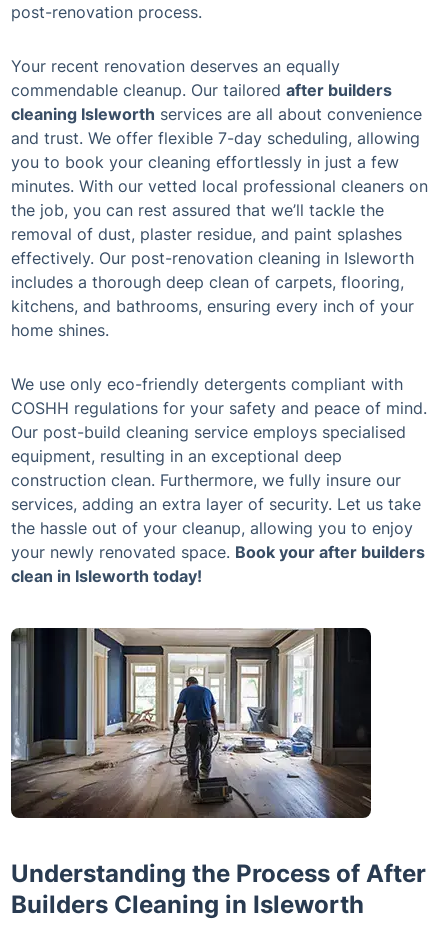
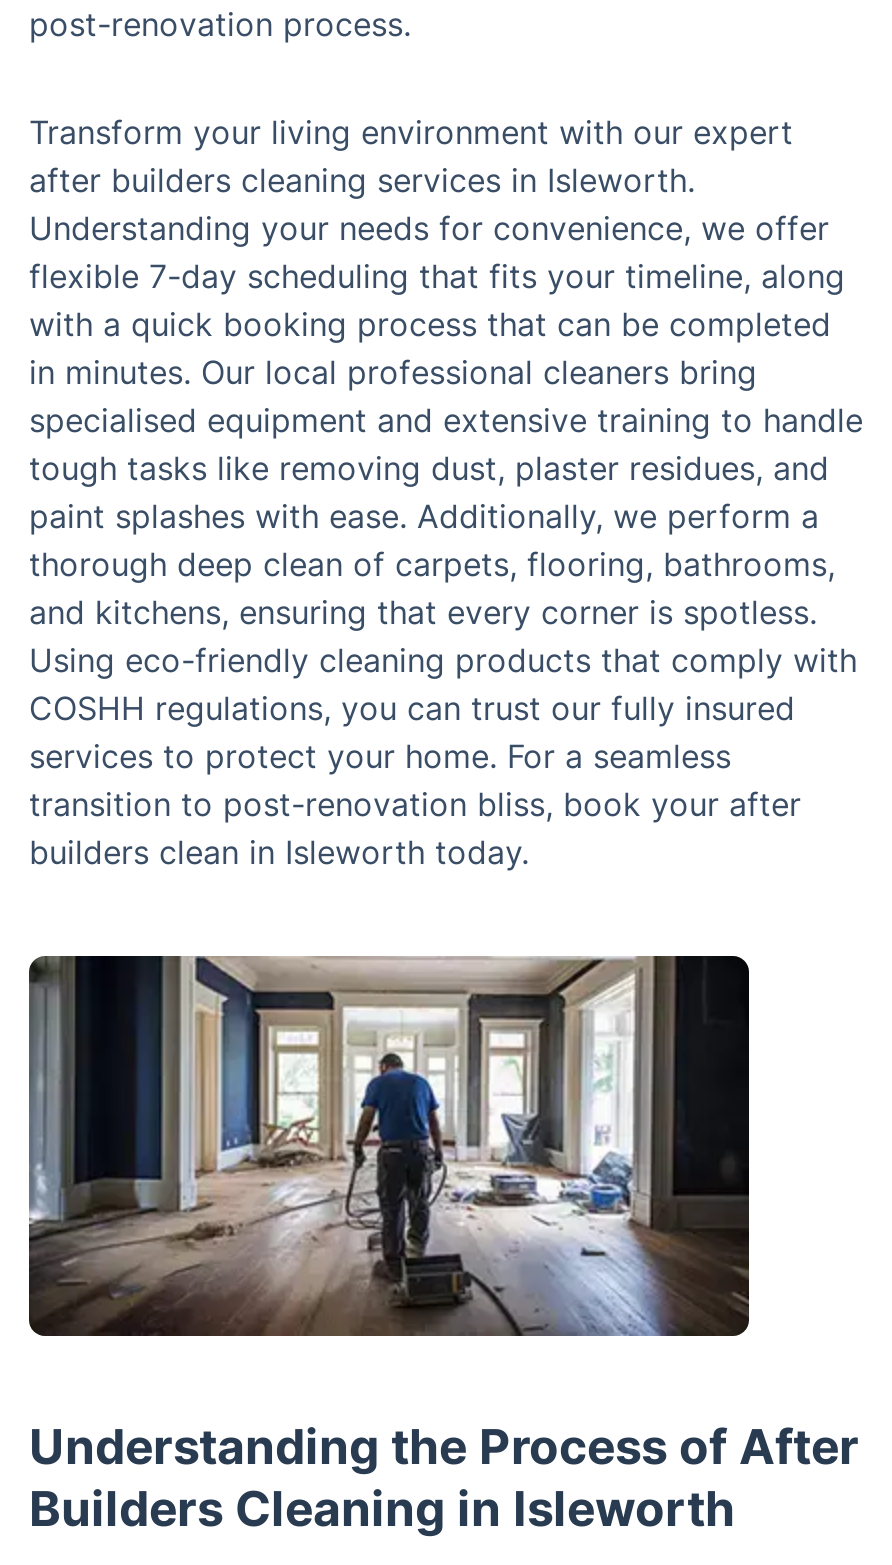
[11,56,428,586] Your recent renovation deserves an equally | commendable cleanup. Our tailored after builders | cleaning Isleworth services are all about convenience | and trust. We offer flexible 7-day scheduling, allowing | you to book your cleaning effortlessly in just a few | minutes. With our vetted local professional cleaners on | the job, you can rest assured that we’ll tackle the | removal of dust, plaster residue, and paint splashes | effectively. Our post-renovation cleaning in Isleworth | includes a thorough deep clean of carpets, flooring, | kitchens, and bathrooms, ensuring every inch of your | home shines. | We use only eco-friendly detergents compliant with | COSHH regulations for your safety and peace of mind. | Our post-build cleaning service employs specialised | equipment, resulting in an exceptional deep | construction clean. Furthermore, we fully insure our | services, adding an extra layer of security. Let us take | the hassle out of your cleanup, allowing you to enjoy | your newly renovated space. Book your after builders | clean in Isleworth today! -> [29,112,863,872] Transform your living environment with our expert | after builders cleaning services in Isleworth. | Understanding your needs for convenience, we offer | flexible 7-day scheduling that fits your timeline, along | with a quick booking process that can be completed | in minutes. Our local professional cleaners bring | specialised equipment and extensive training to handle | tough tasks like removing dust, plaster residues, and | paint splashes with ease. Additionally, we perform a | thorough deep clean of carpets, flooring, bathrooms, | and kitchens, ensuring that every corner is spotless. | Using eco-friendly cleaning products that comply with | COSHH regulations, you can trust our fully insured | services to protect your home. For a seamless | transition to post-renovation bliss, book your after | builders clean in Isleworth today.

